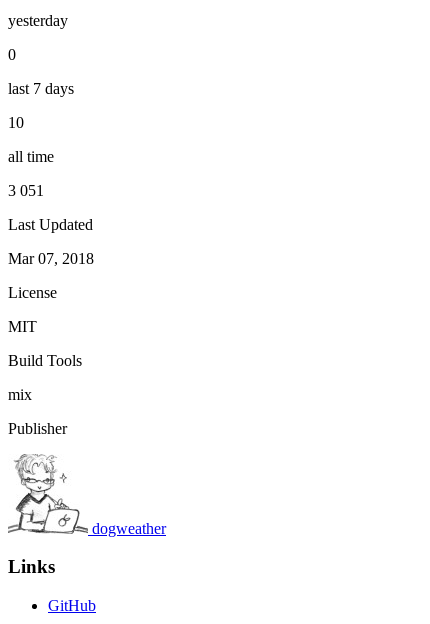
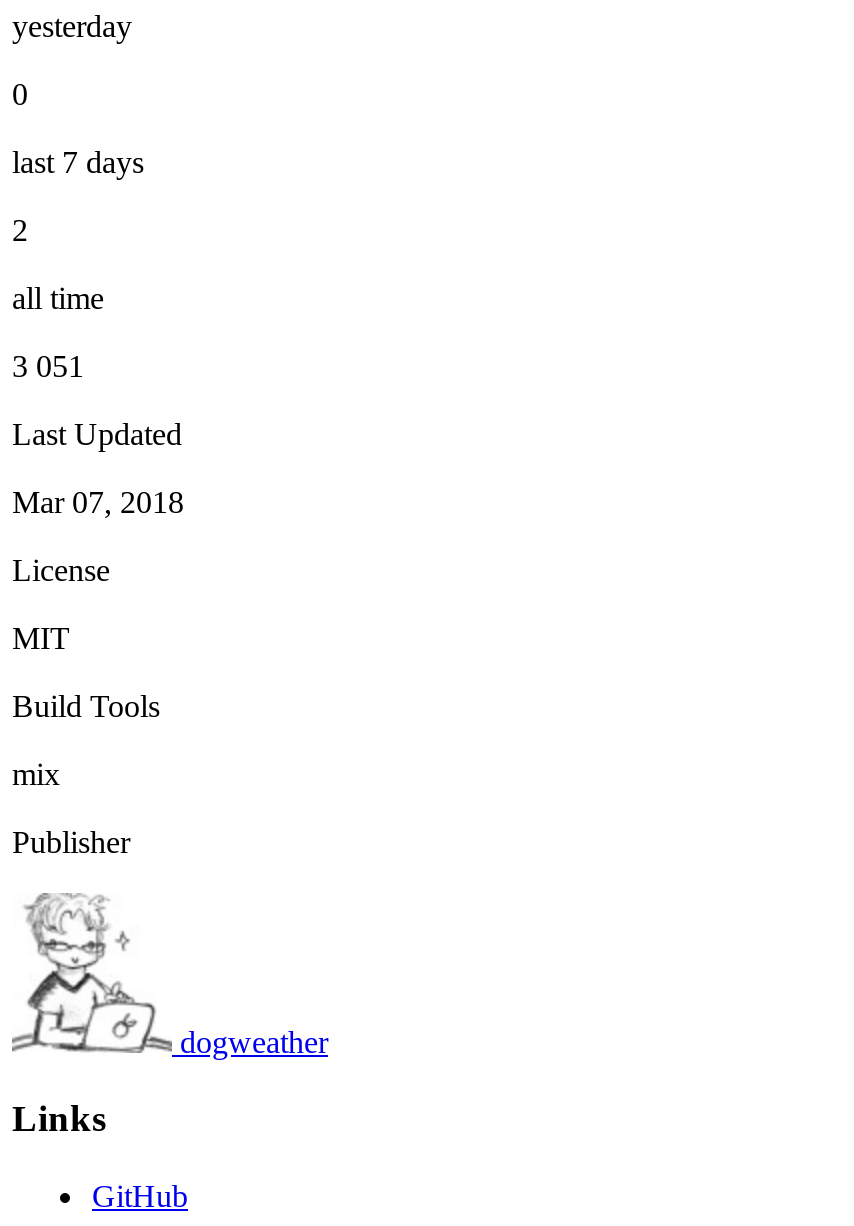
[8,114,24,131] 10 -> [12,212,28,246] 2

